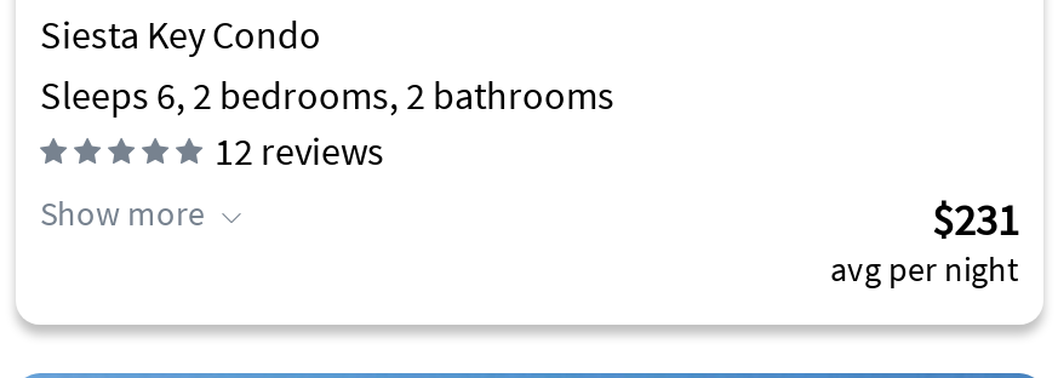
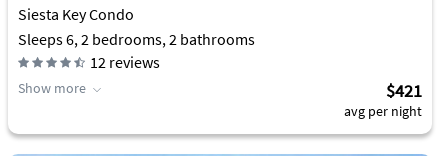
[932,191,1019,247] $231 -> [386,79,422,102] $421

